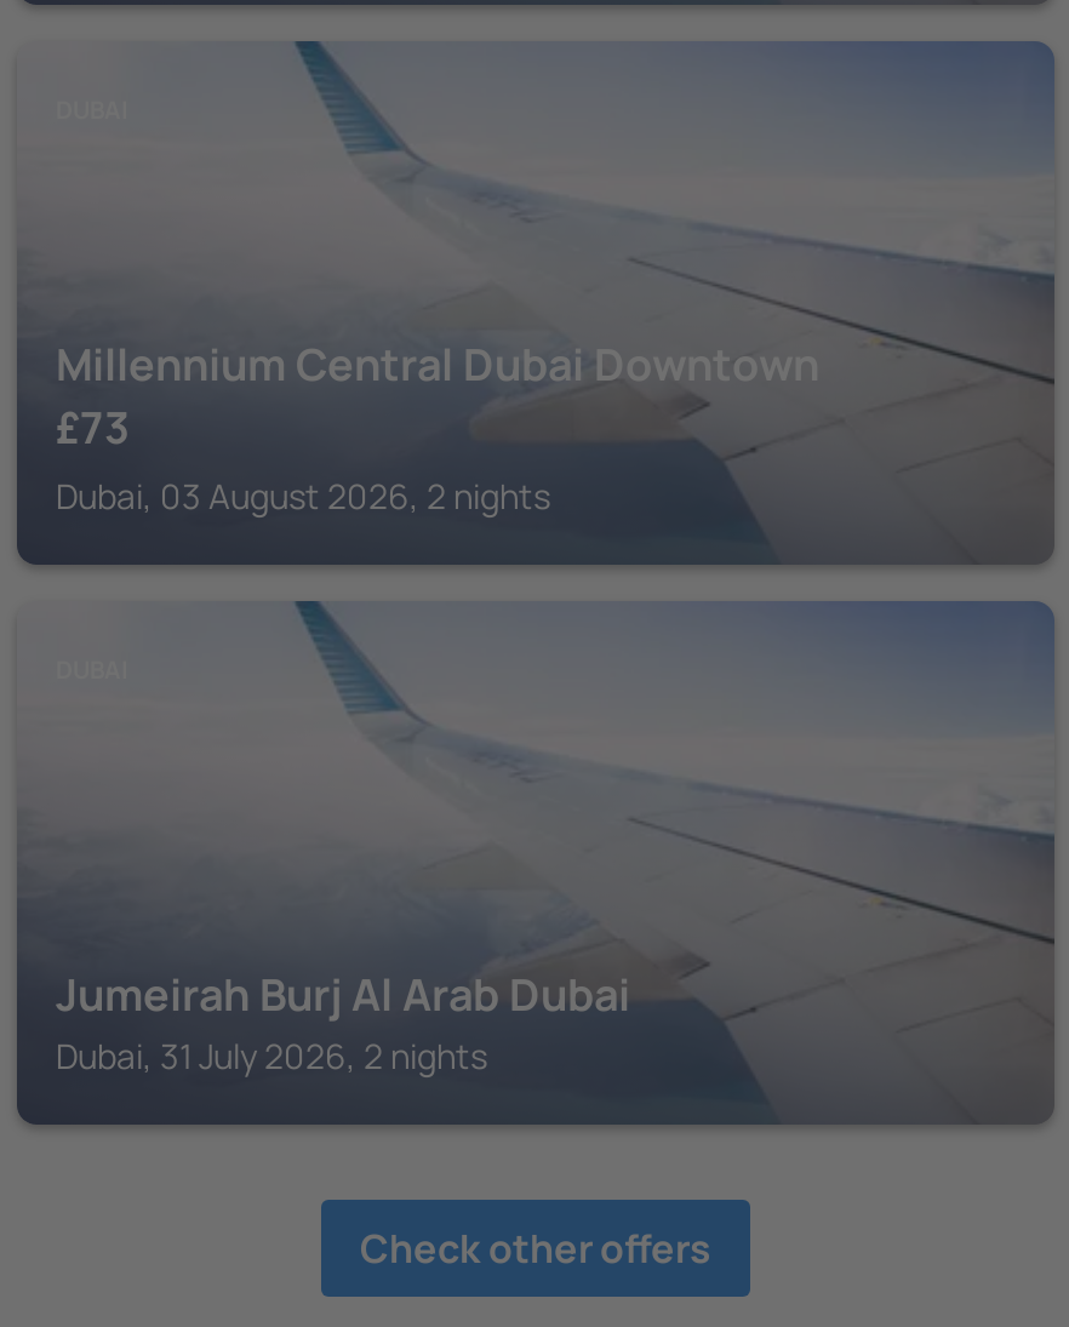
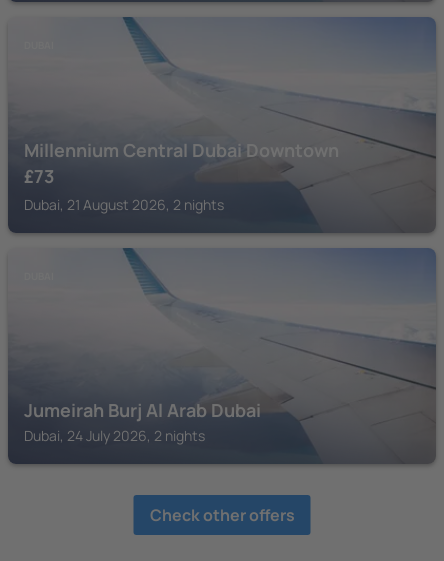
[56,473,550,519] Dubai, 03 August 2026, 2 nights -> [24,195,224,214] Dubai, 21 August 2026, 2 nights
[56,1033,487,1079] Dubai, 31 July 2026, 2 nights -> [24,426,205,445] Dubai, 24 July 2026, 2 nights

